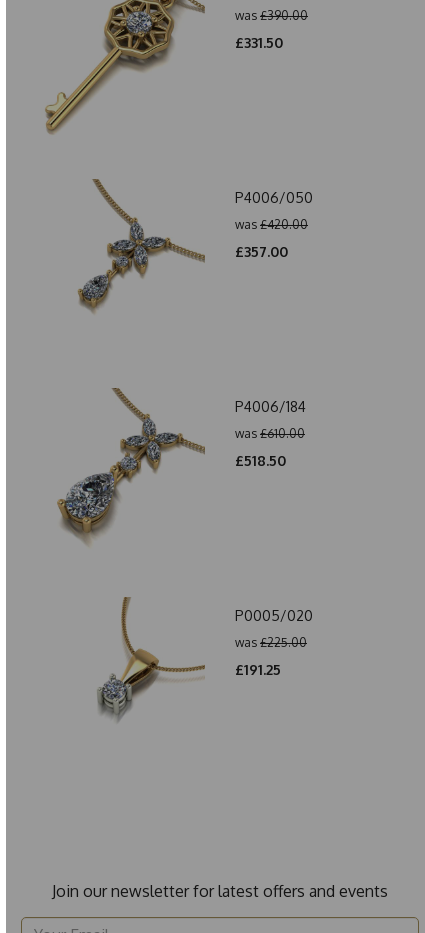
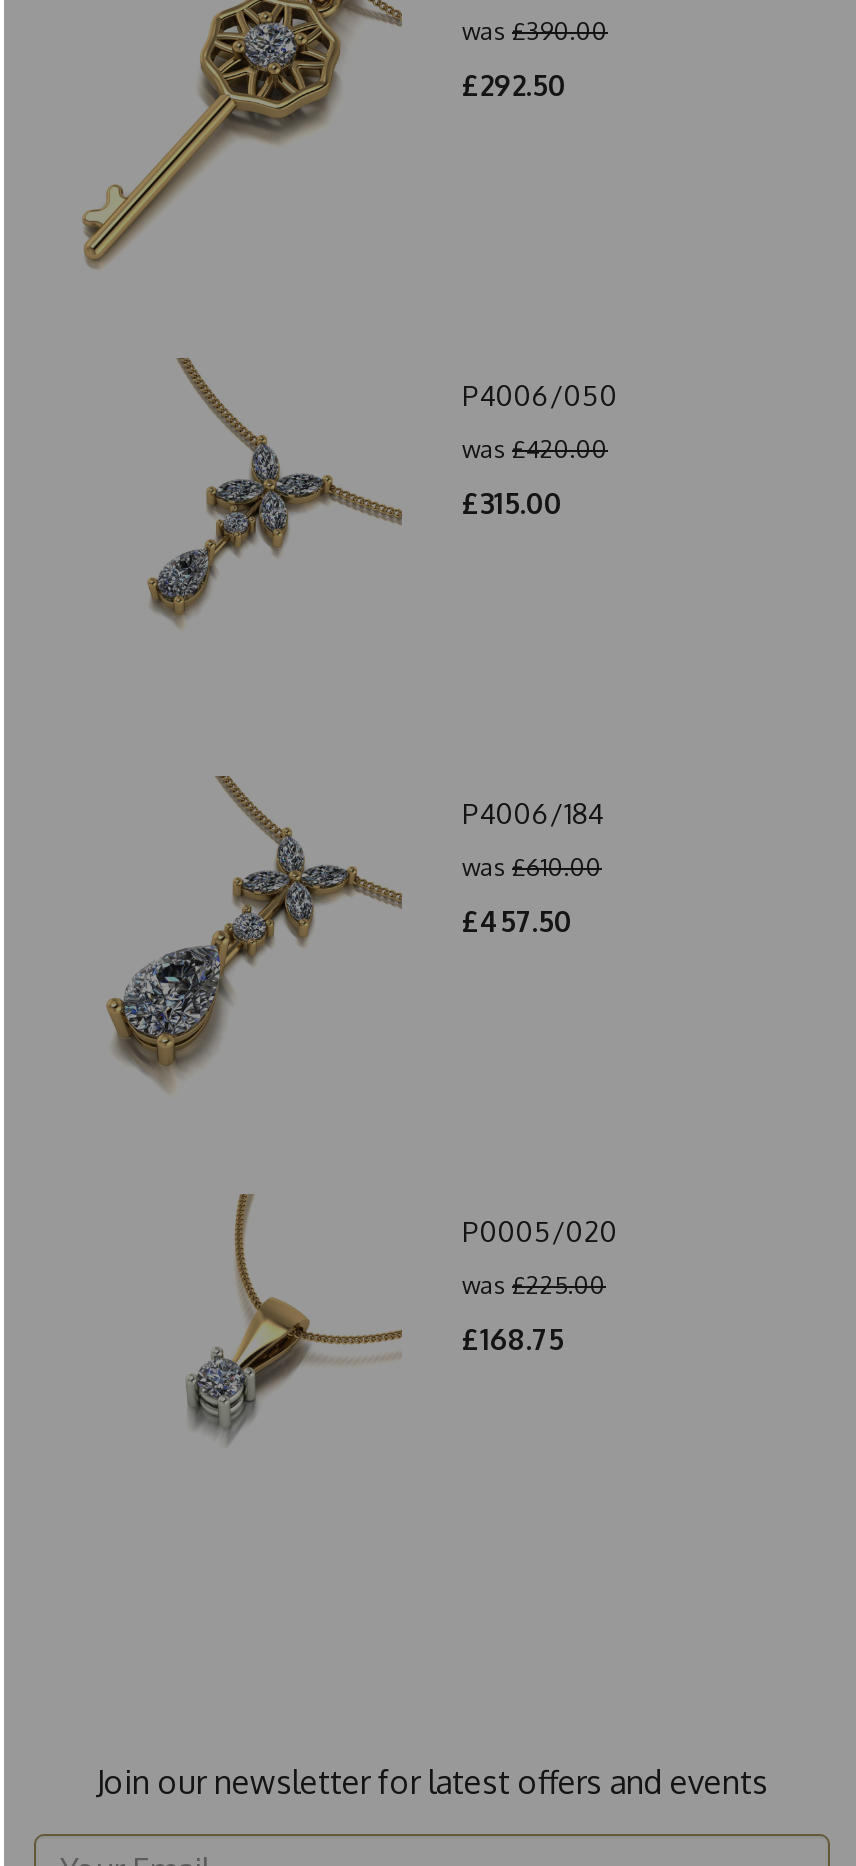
[235,33,283,50] £331.50 -> [462,67,566,101] £292.50
[235,242,288,259] £357.00 -> [462,485,562,519] £315.00
[235,451,286,468] £518.50 -> [462,903,572,937] £457.50
[235,660,281,677] £191.25 -> [462,1321,564,1355] £168.75

